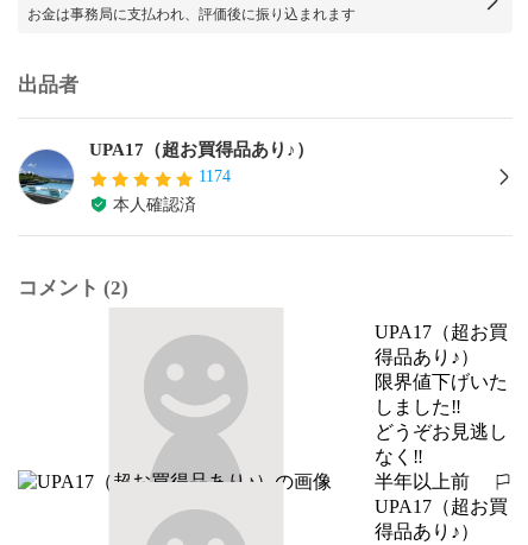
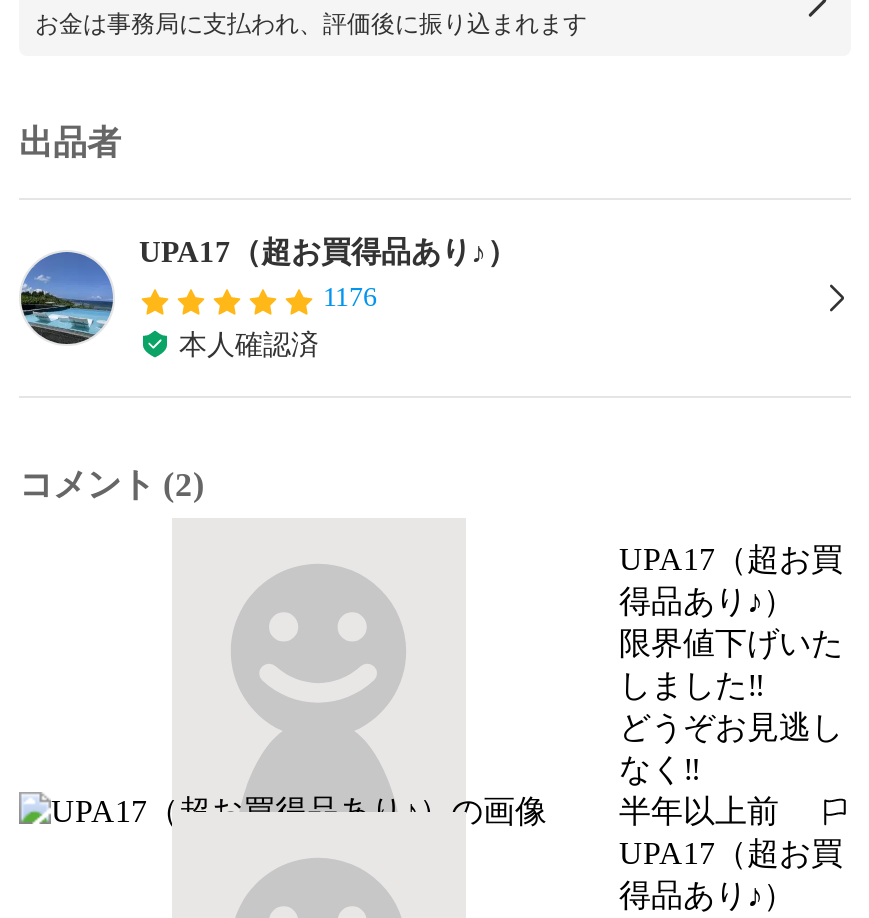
[199,167,231,185] 1174 -> [323,281,377,311] 1176

